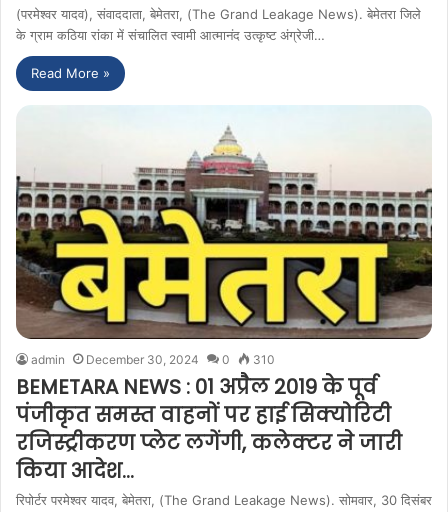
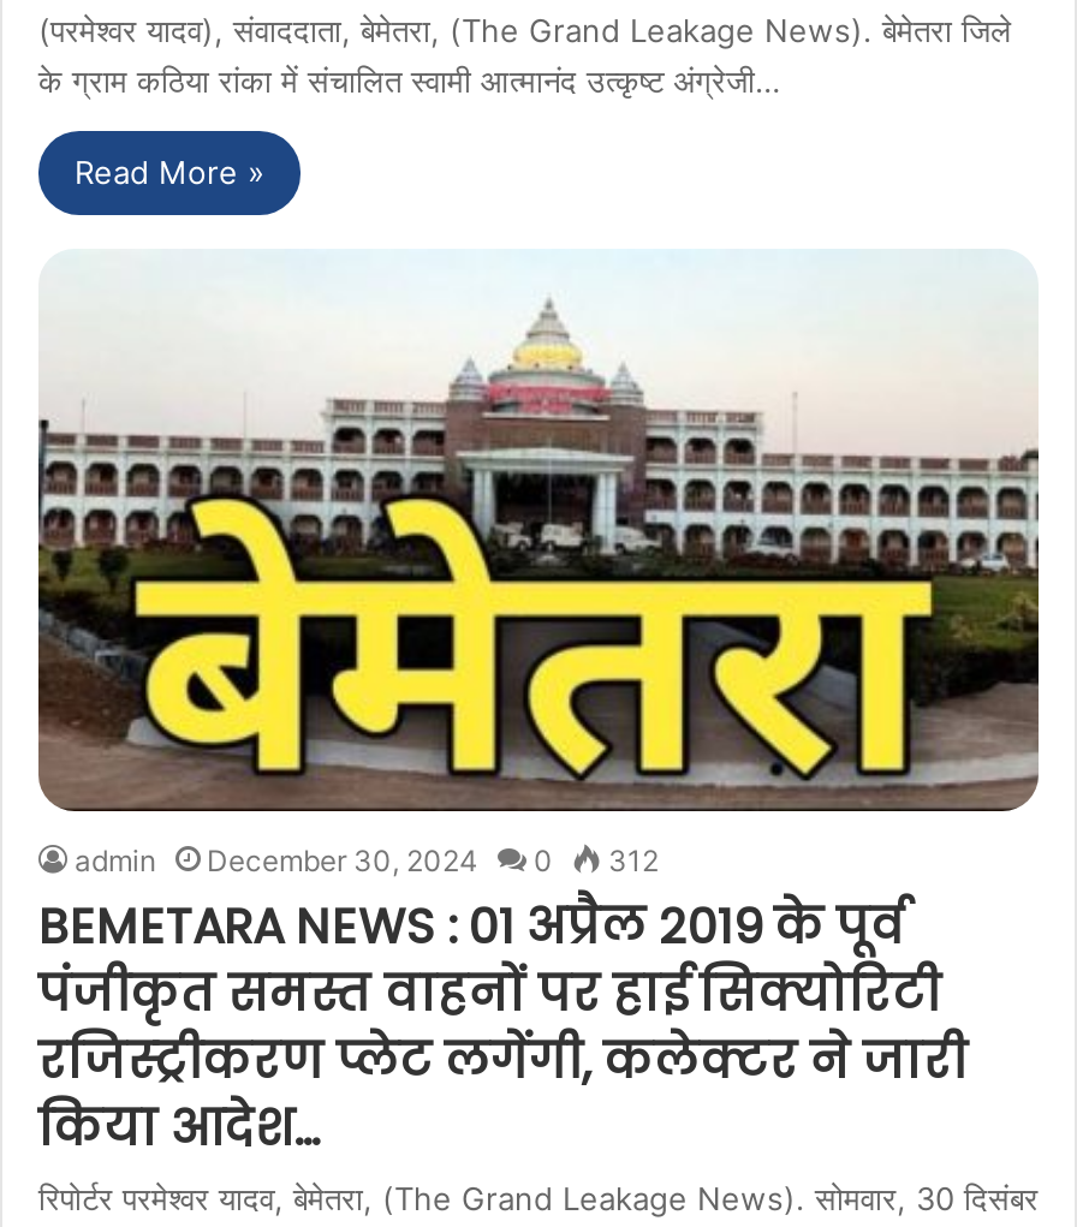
[31,352,275,367] admin December 30, 2024 0 310 -> [75,844,659,880] admin December 30, 2024 0 312

